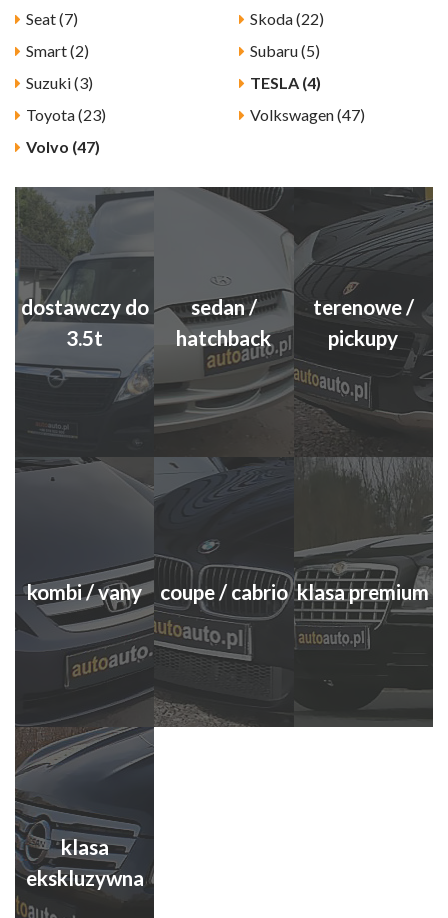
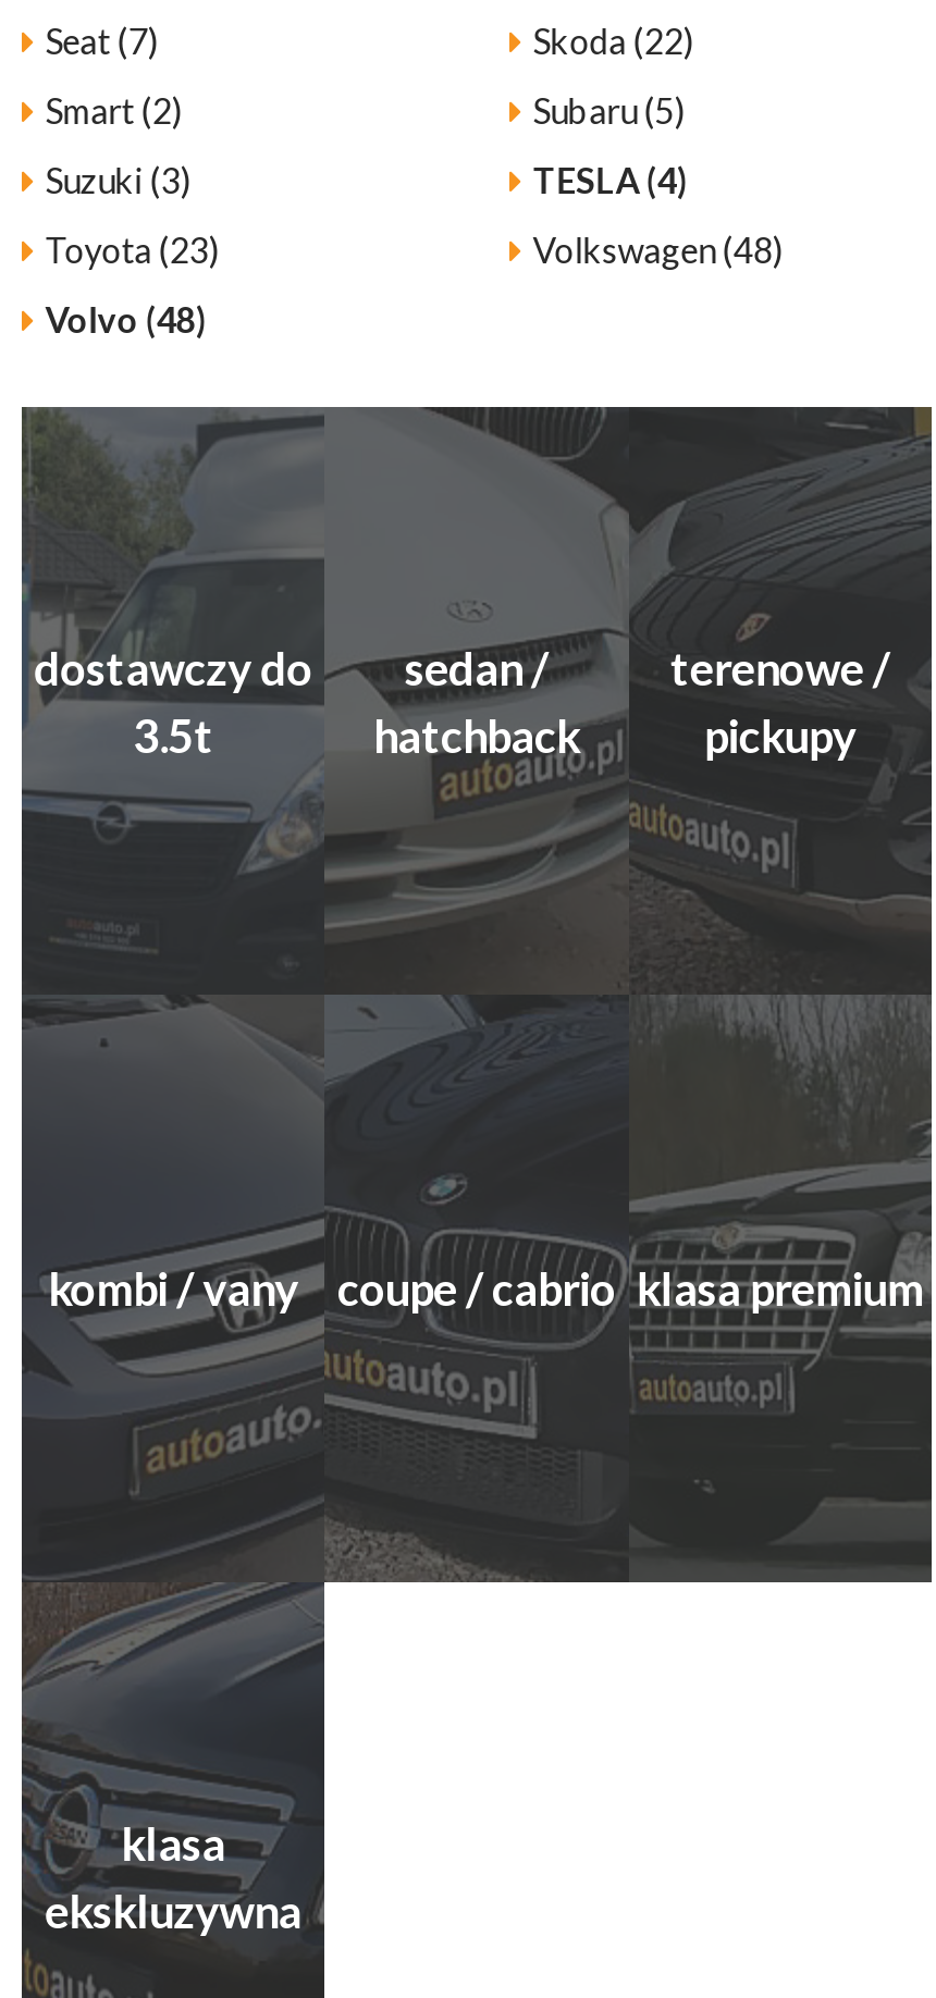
[250,105,365,124] Volkswagen (47) -> [533,228,783,269] Volkswagen (48)
[26,137,100,156] Volvo (47) -> [45,298,206,339] Volvo (48)

